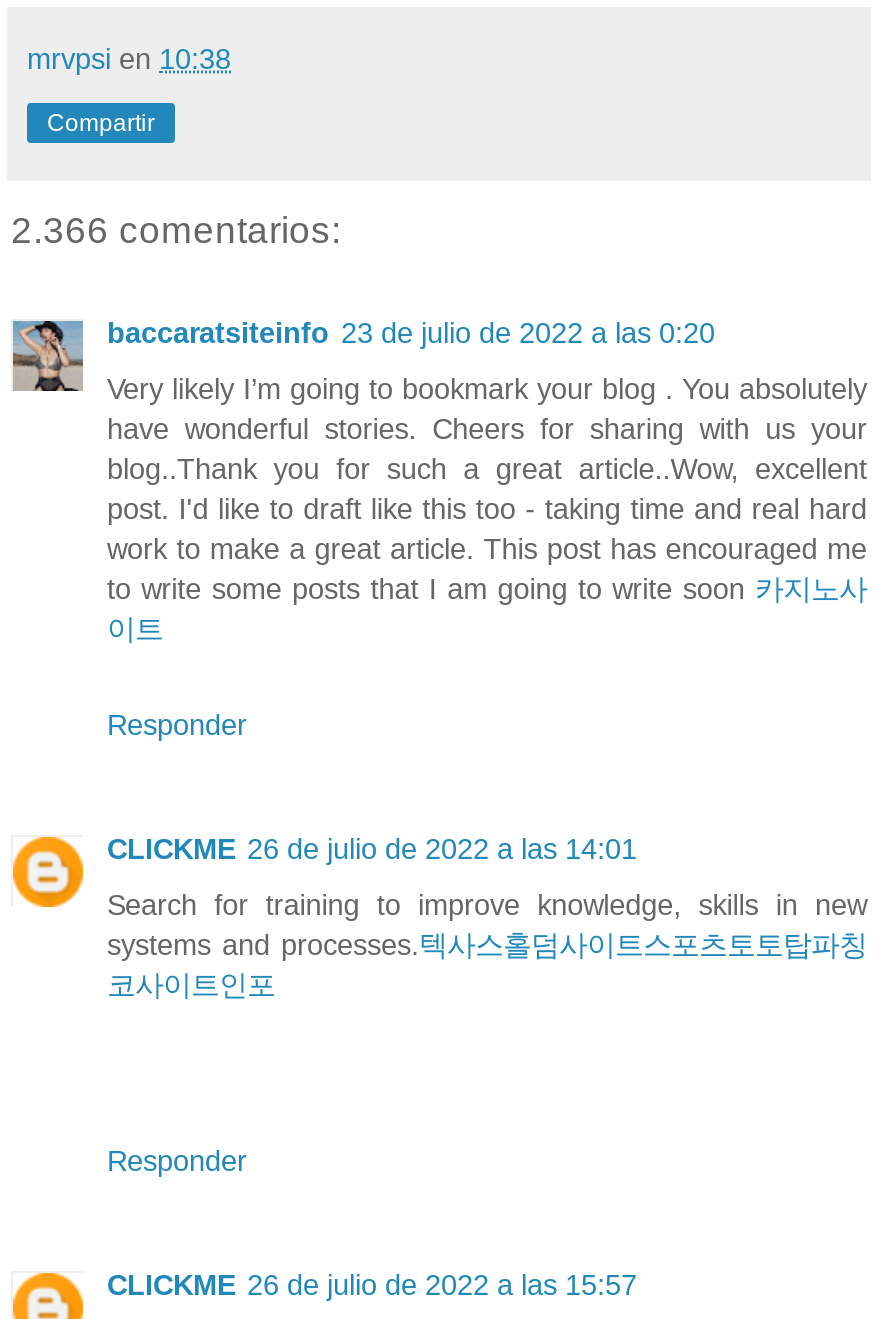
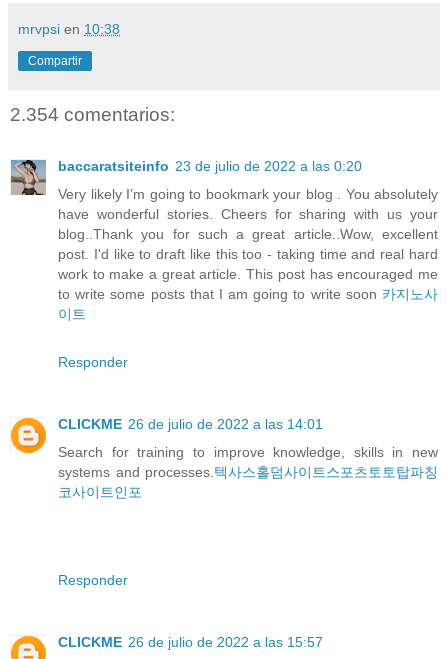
[11,209,341,251] 2.366 comentarios: -> [10,104,175,125] 2.354 comentarios:

